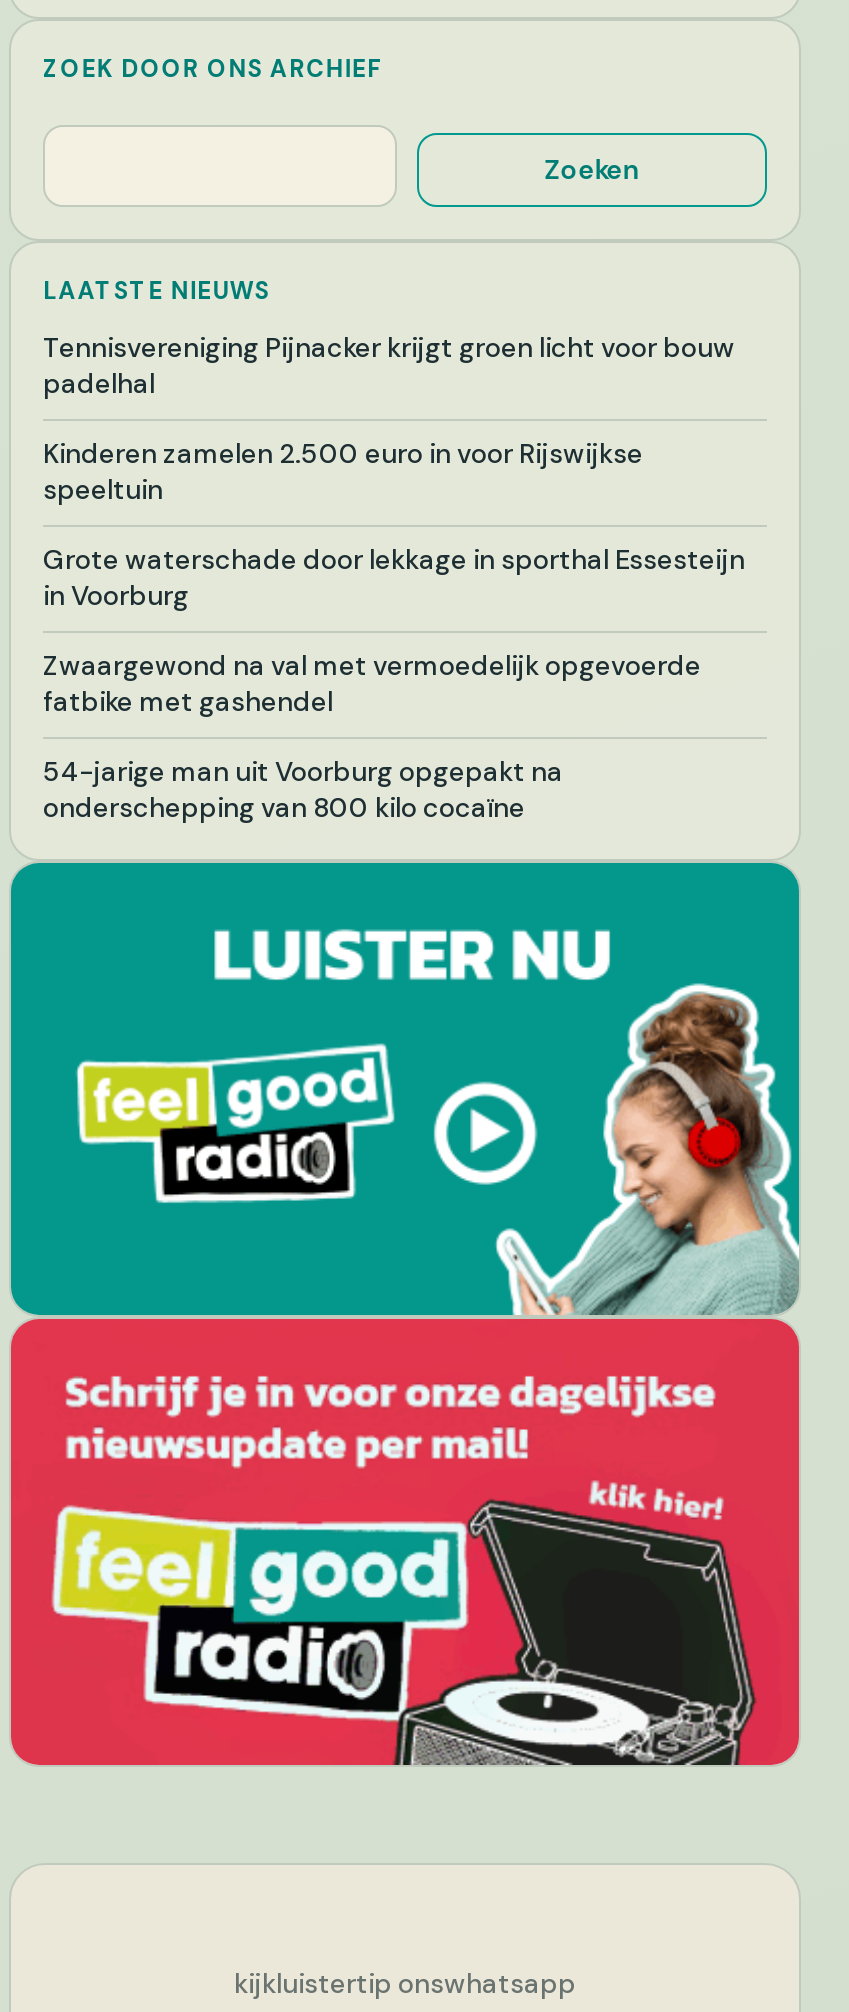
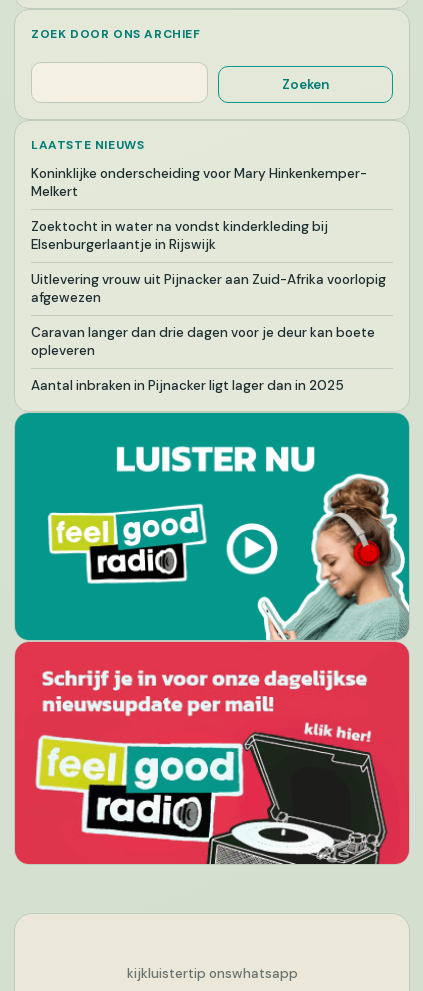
[43,330,735,400] Tennisvereniging Pijnacker krijgt groen licht voor bouw | padelhal -> [31,165,367,200] Koninklijke onderscheiding voor Mary Hinkenkemper- | Melkert
[43,436,643,506] Kinderen zamelen 2.500 euro in voor Rijswijkse | speeltuin -> [31,218,328,253] Zoektocht in water na vondst kinderkleding bij | Elsenburgerlaantje in Rijswijk
[43,542,745,612] Grote waterschade door lekkage in sporthal Essesteijn | in Voorburg -> [31,271,386,306] Uitlevering vrouw uit Pijnacker aan Zuid-Afrika voorlopig | afgewezen
[43,648,701,718] Zwaargewond na val met vermoedelijk opgevoerde | fatbike met gashendel -> [31,324,375,359] Caravan langer dan drie dagen voor je deur kan boete | opleveren
[43,754,563,824] 54-jarige man uit Voorburg opgepakt na | onderschepping van 800 kilo cocaïne -> [31,377,344,394] Aantal inbraken in Pijnacker ligt lager dan in 2025

